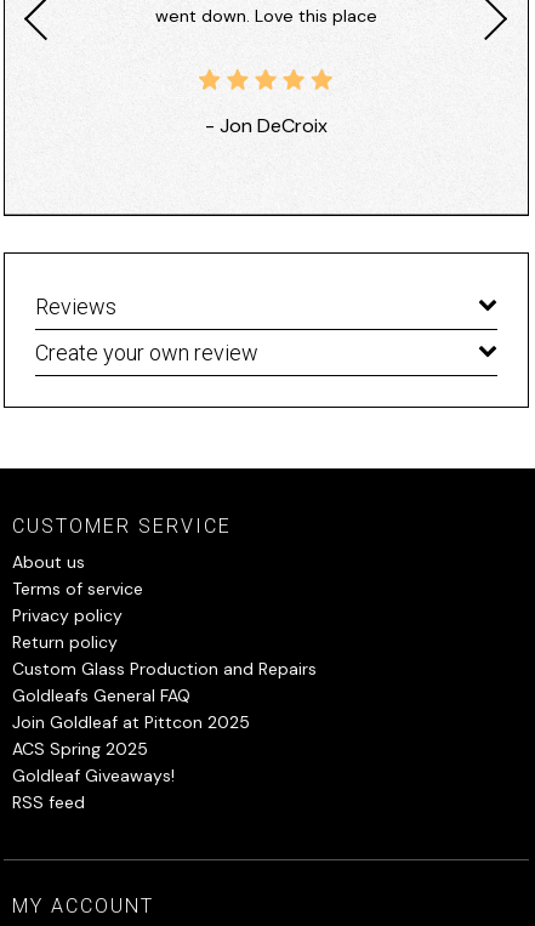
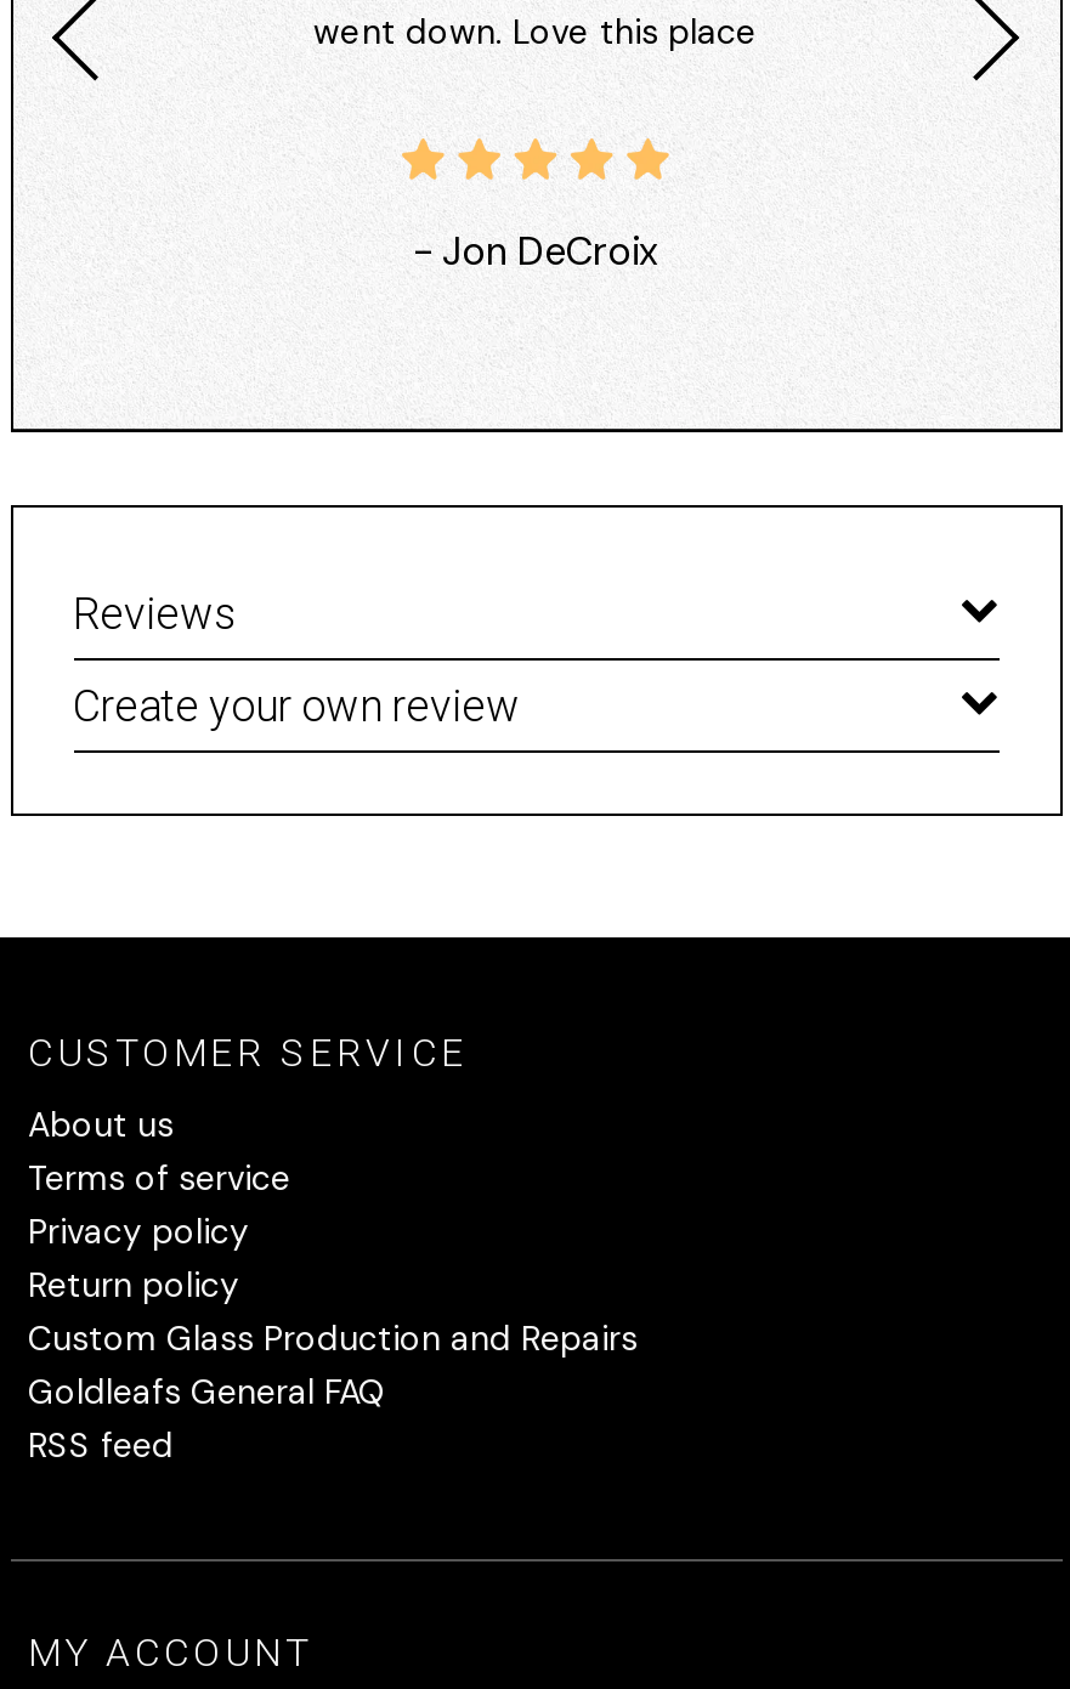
[12,711,250,786] Join Goldleaf at Pittcon 2025 | ACS Spring 2025 | Goldleaf Giveaways! -> none

